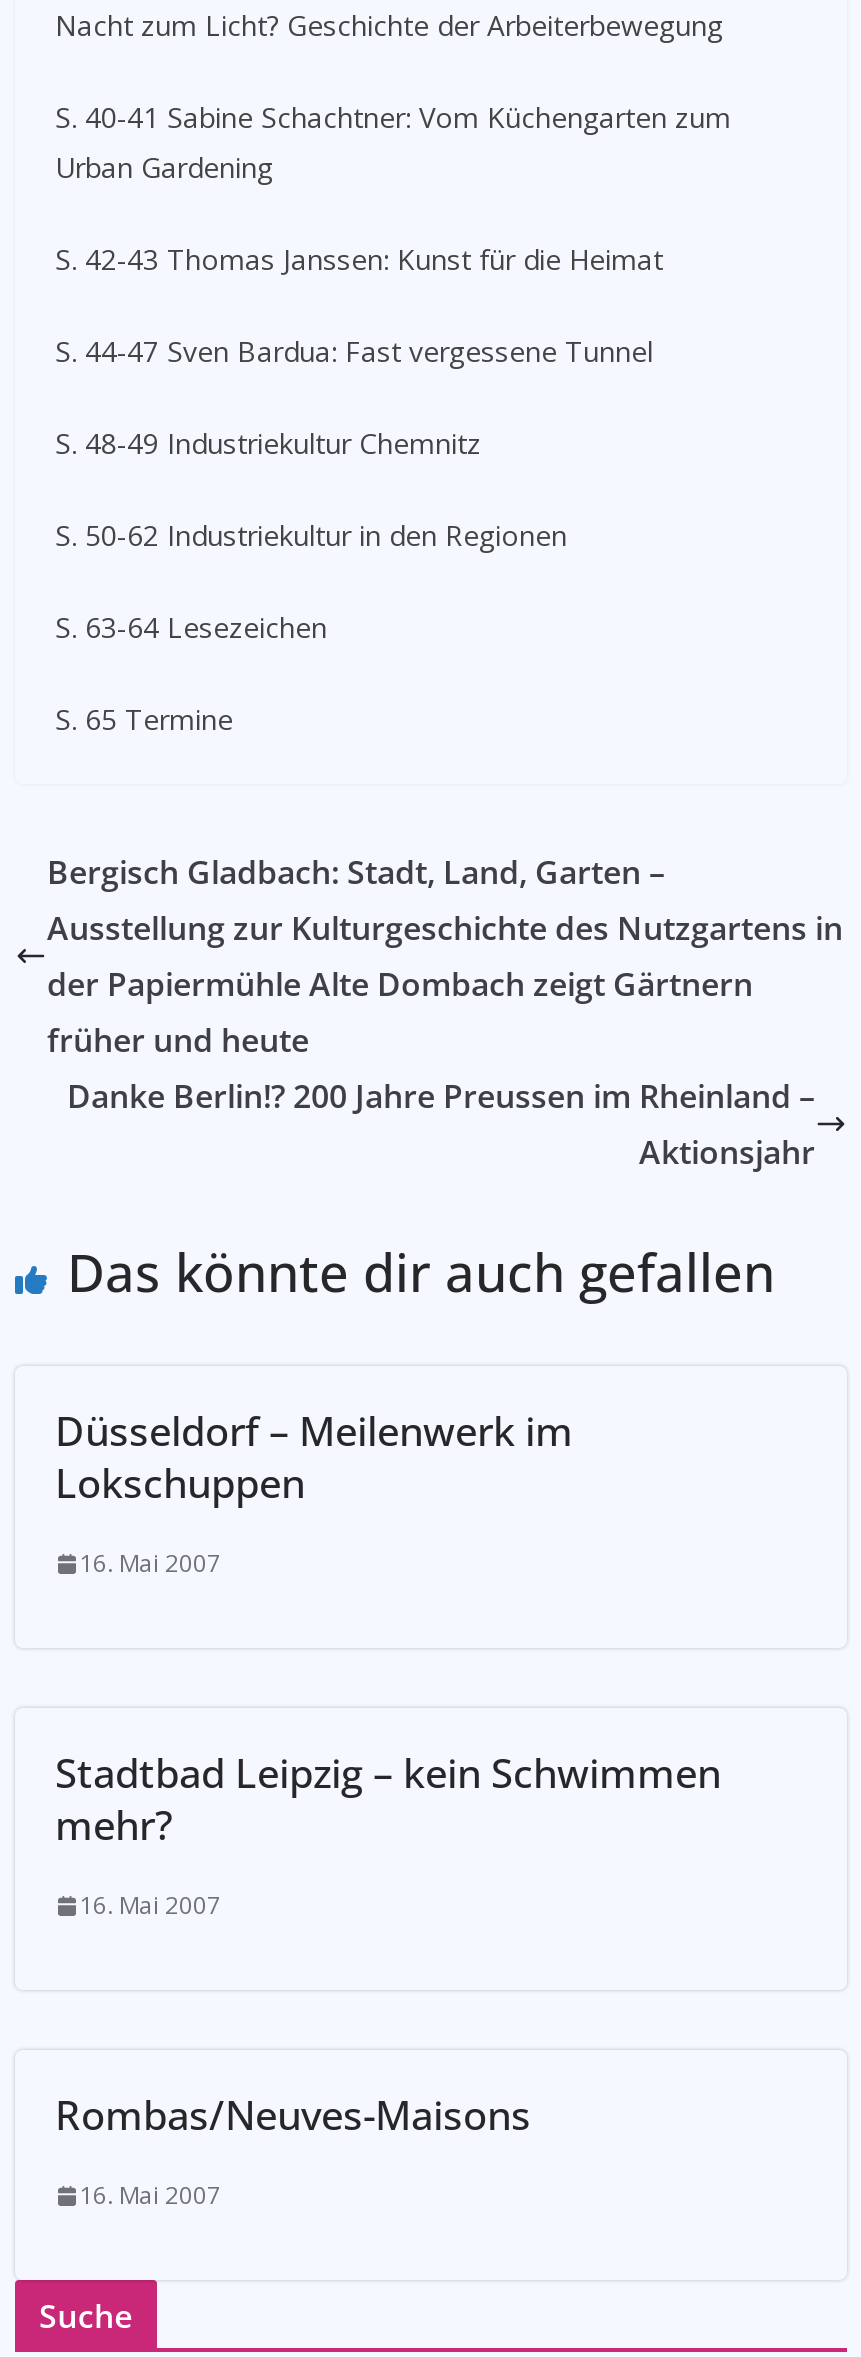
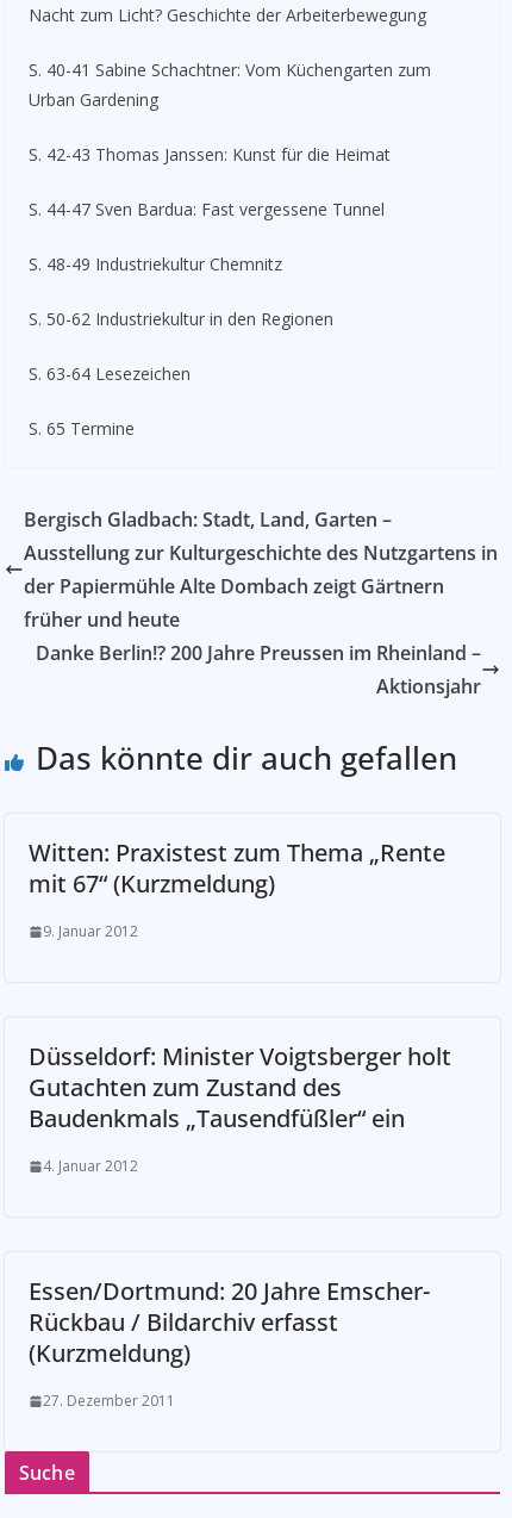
[55,1404,573,1510] Düsseldorf – Meilenwerk im | Lokschuppen -> [29,836,445,900] Witten: Praxistest zum Thema „Rente | mit 67“ (Kurzmeldung)
[79,1546,221,1580] 16. Mai 2007 -> [43,921,138,941] 9. Januar 2012
[55,1746,721,1852] Stadtbad Leipzig – kein Schwimmen | mehr? -> [29,1040,451,1134] Düsseldorf: Minister Voigtsberger holt | Gutachten zum Zustand des | Baudenkmals „Tausendfüßler“ ein
[79,1888,221,1922] 16. Mai 2007 -> [43,1156,138,1176] 4. Januar 2012
[55,2088,531,2142] Rombas/Neuves-Maisons -> [29,1275,430,1369] Essen/Dortmund: 20 Jahre Emscher- | Rückbau / Bildarchiv erfasst | (Kurzmeldung)
[79,2178,221,2212] 16. Mai 2007 -> [43,1391,175,1411] 27. Dezember 2011

